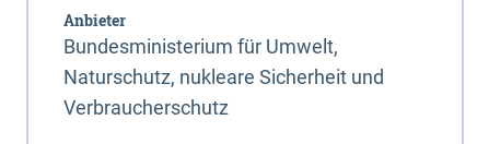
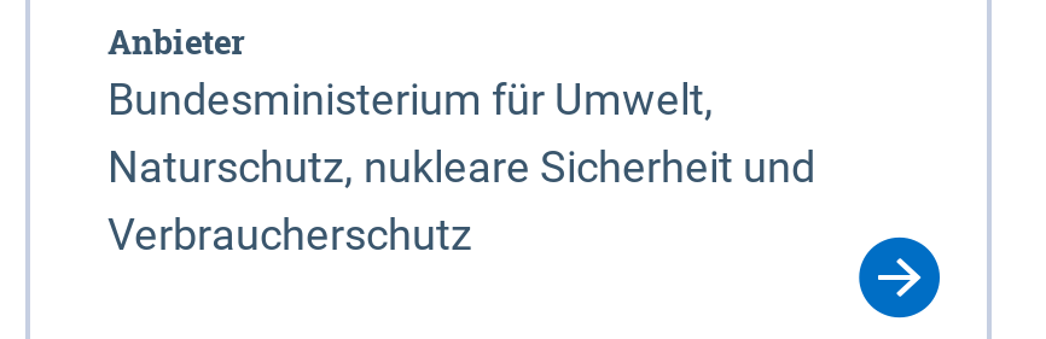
none -> [856,233,943,322] [image]

